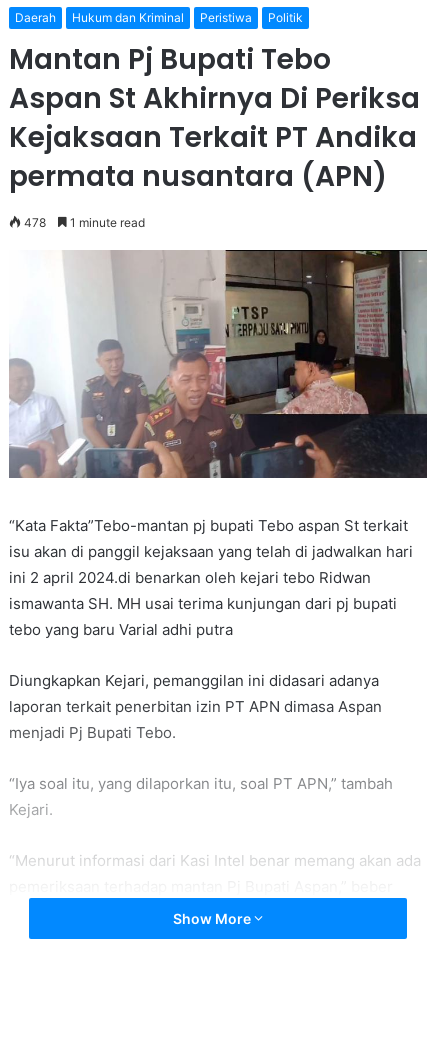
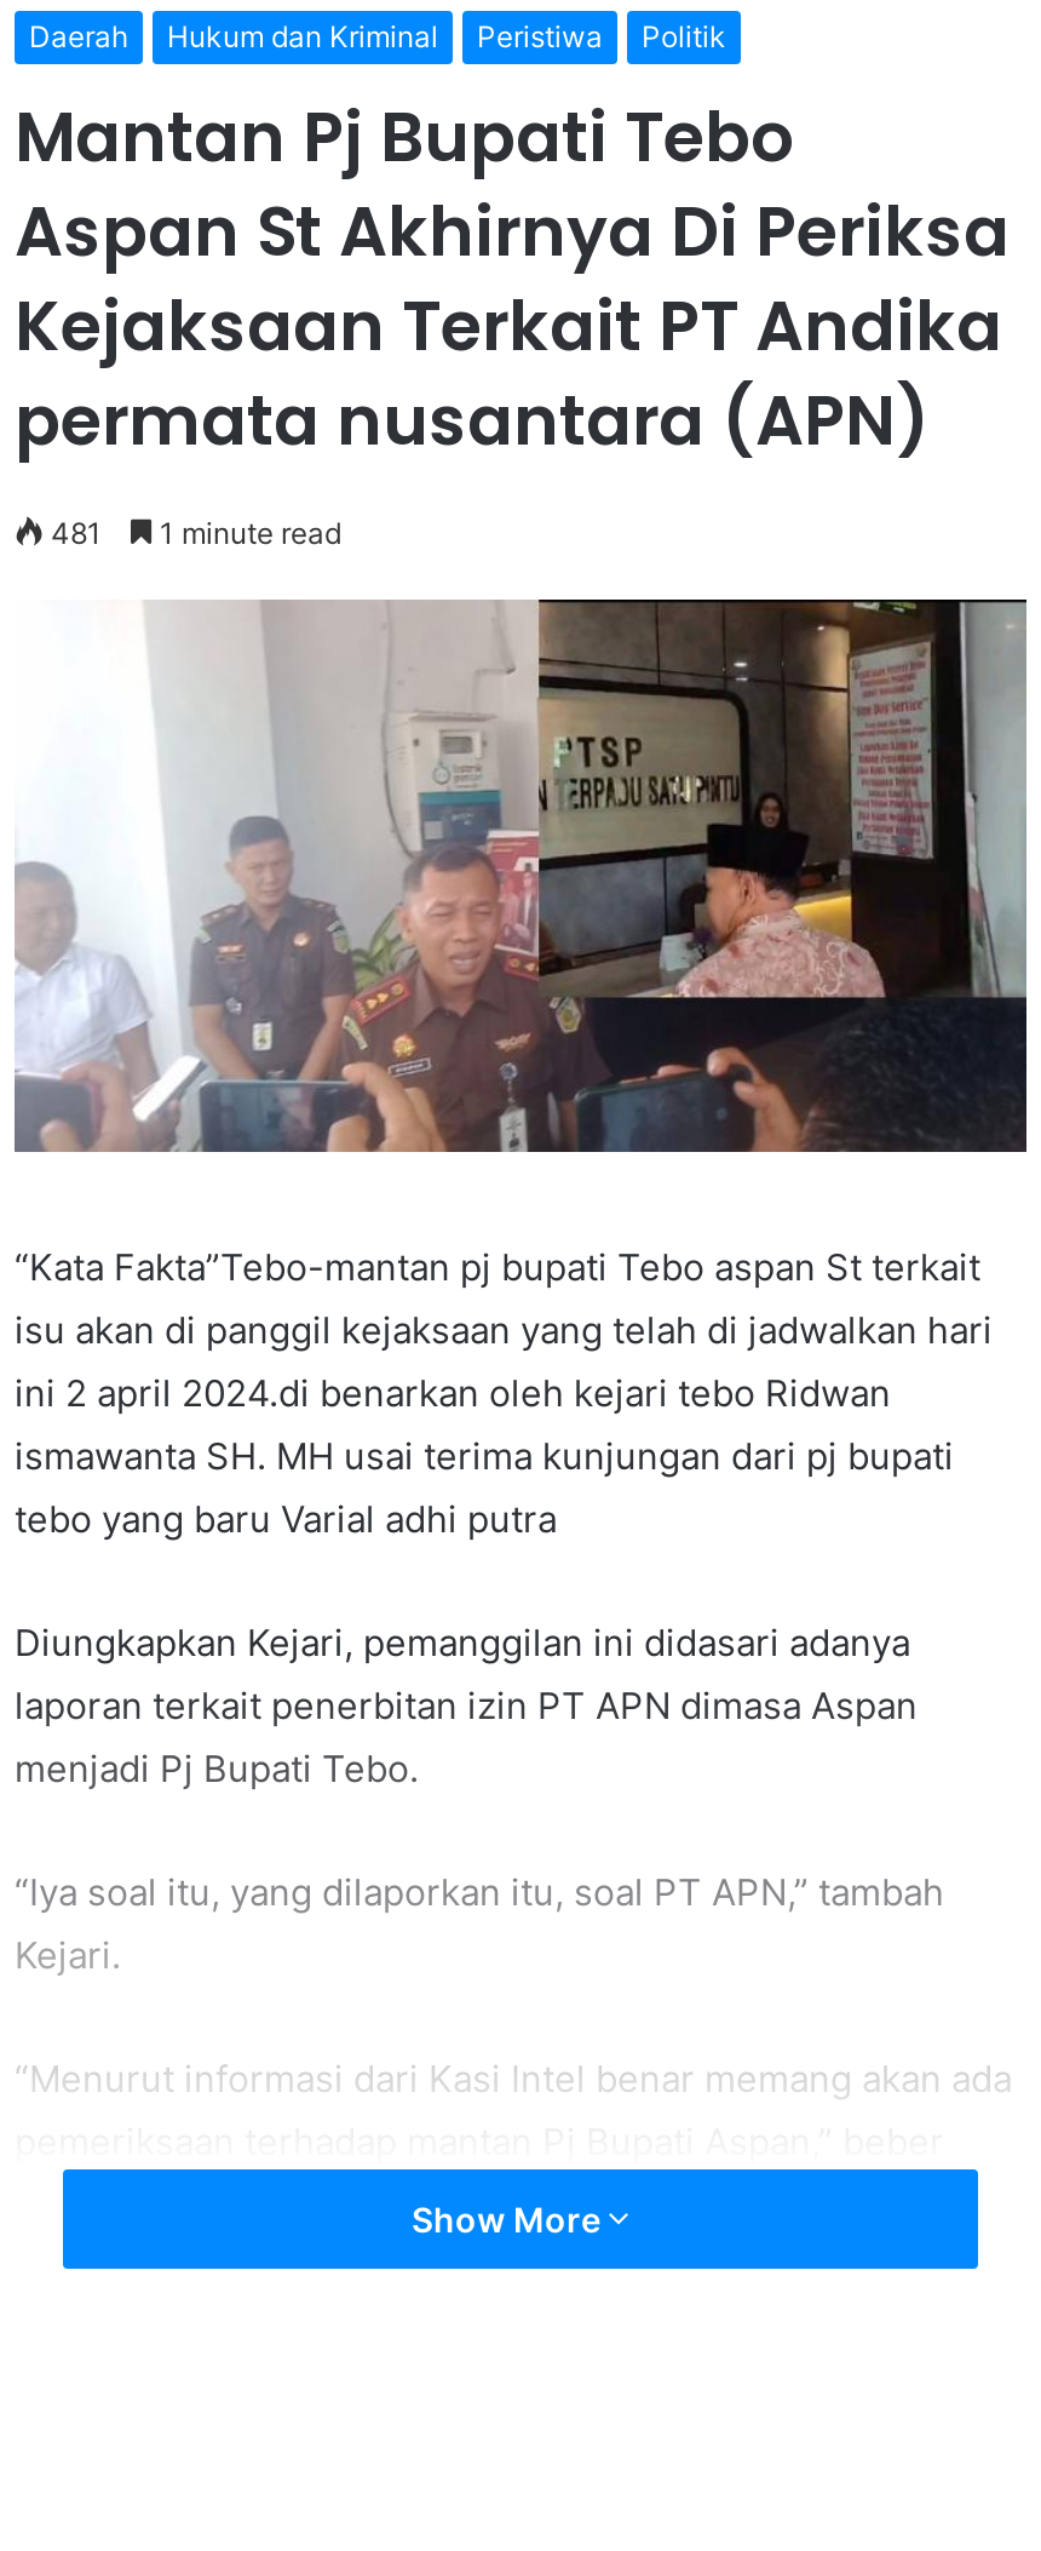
[21,215,145,230] 478 1 minute read -> [44,514,341,551] 481 1 minute read

